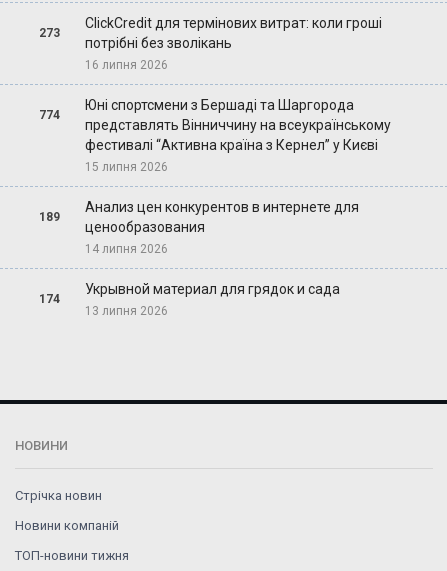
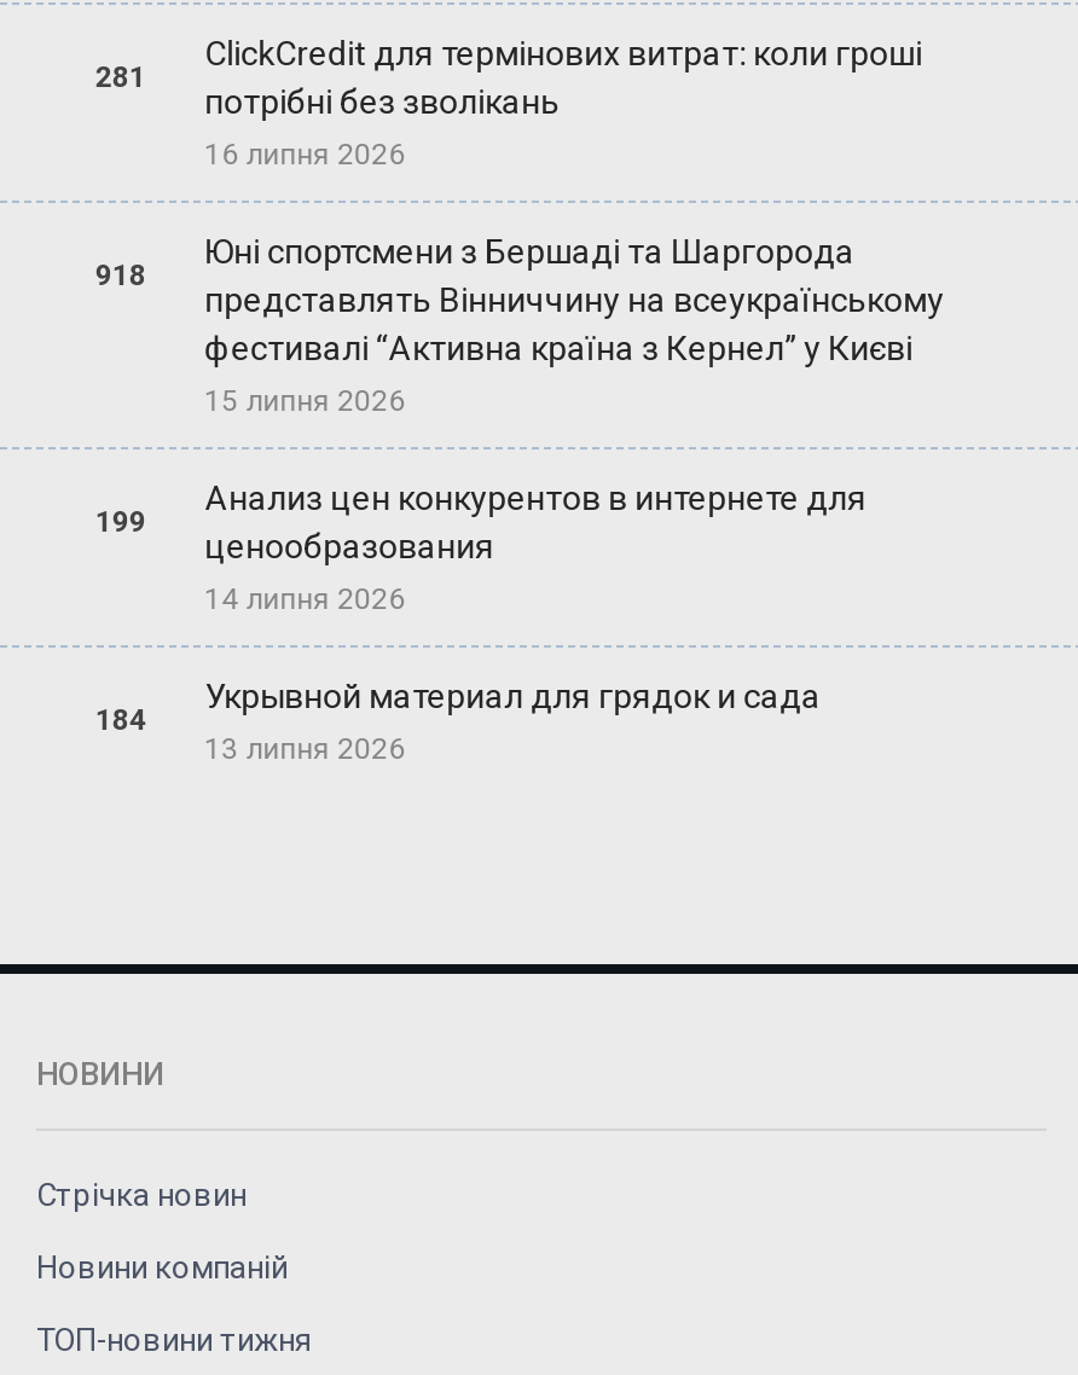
[39,26,60,40] 273 -> [95,60,146,94] 281
[39,108,60,122] 774 -> [95,258,146,292] 918
[39,210,60,224] 189 -> [95,504,146,538] 199
[39,292,60,306] 174 -> [95,702,146,736] 184

